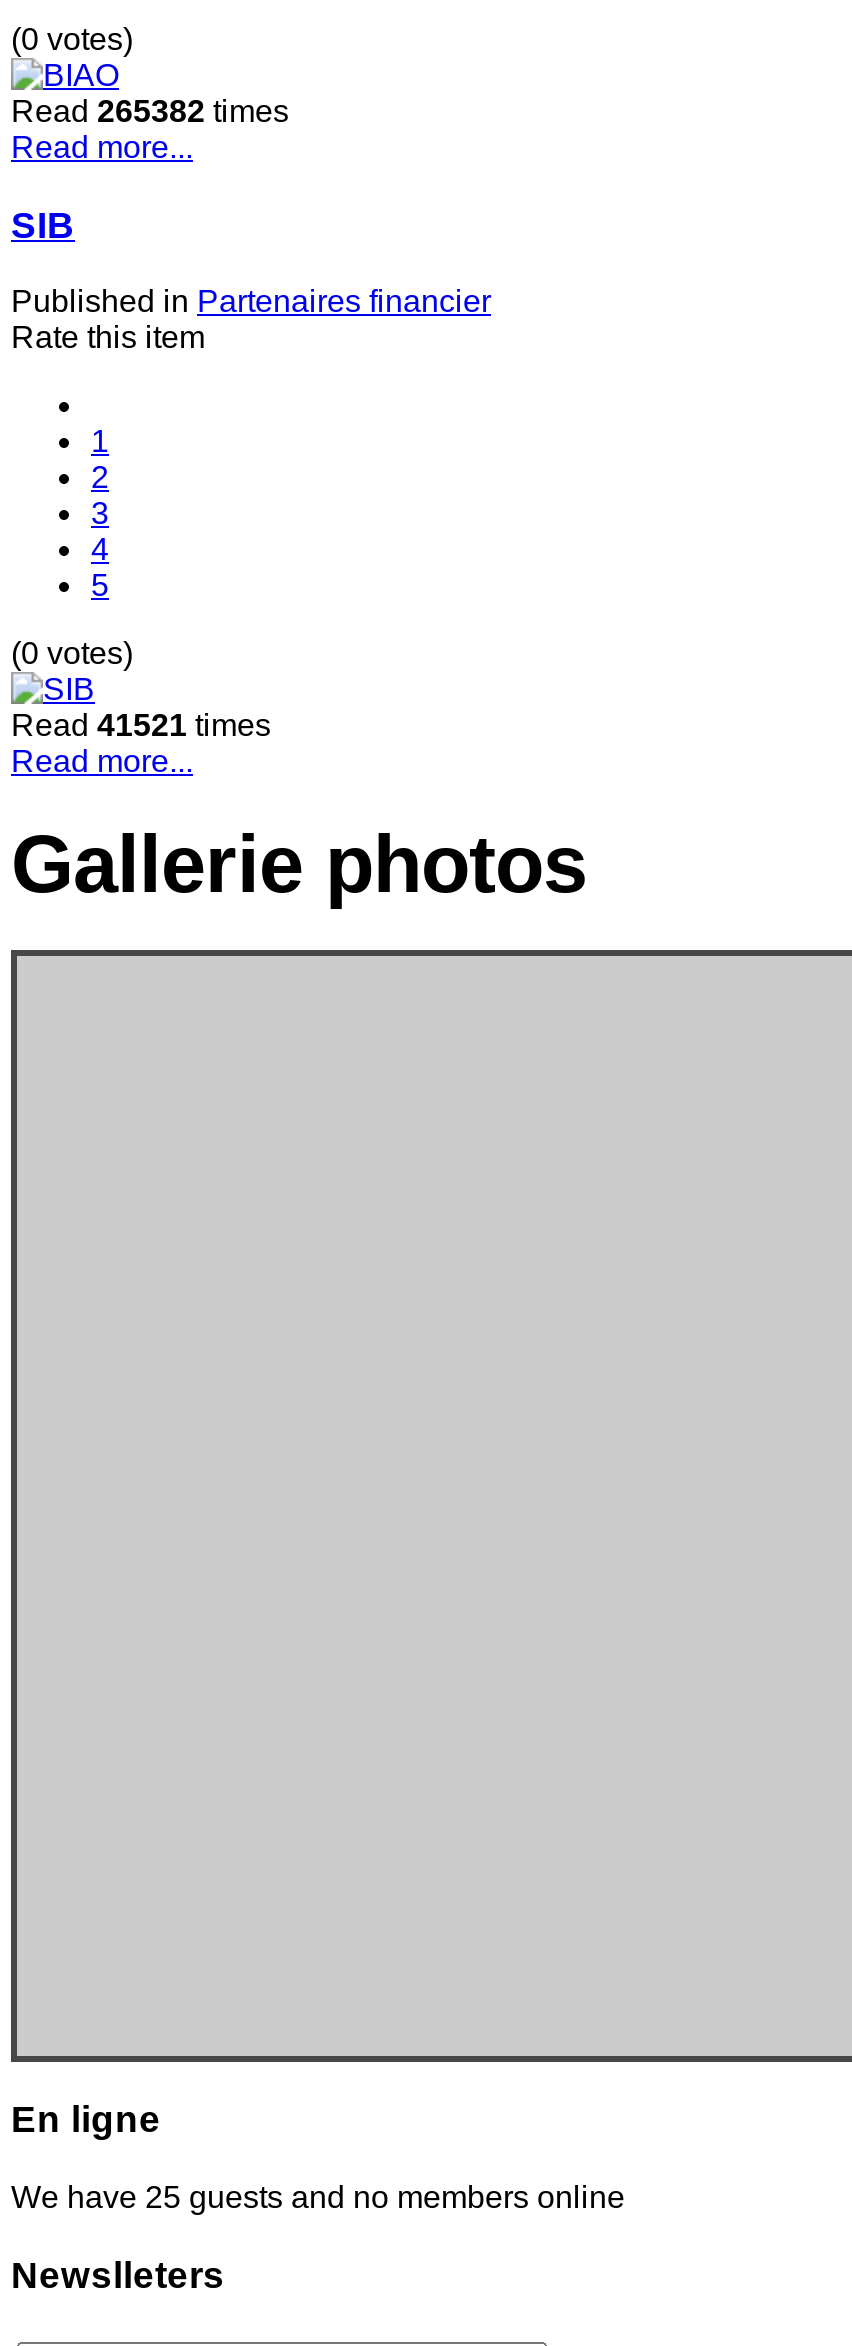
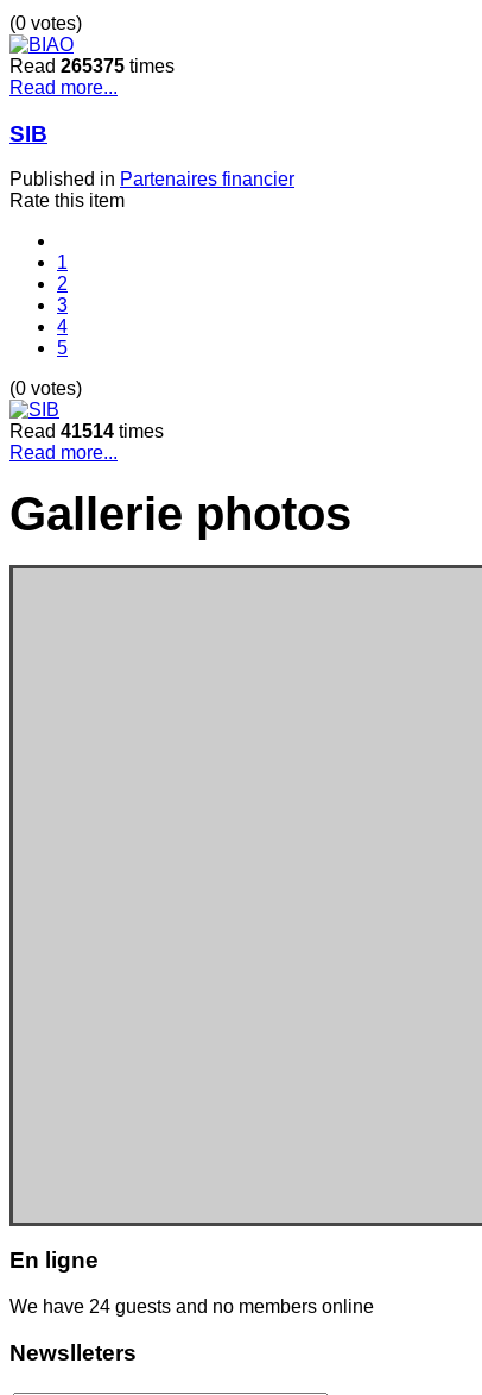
[11,94,289,128] Read 265382 times -> [9,56,175,76] Read 265375 times
[11,709,271,743] Read 41521 times -> [9,421,164,442] Read 41514 times
[11,2180,625,2214] We have 25 guests and no members online -> [9,1297,374,1317] We have 24 guests and no members online

